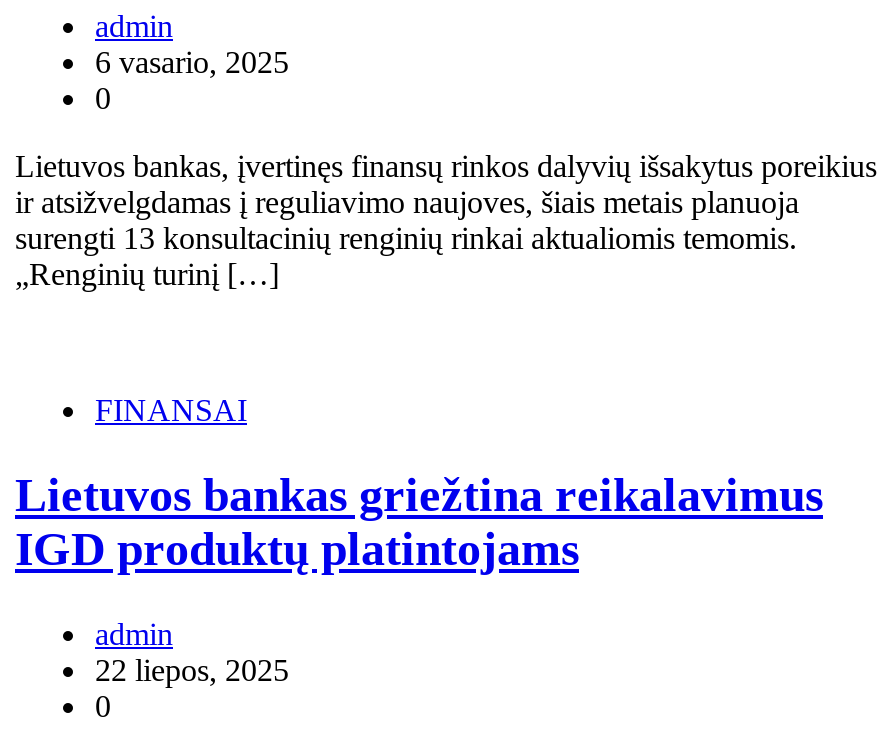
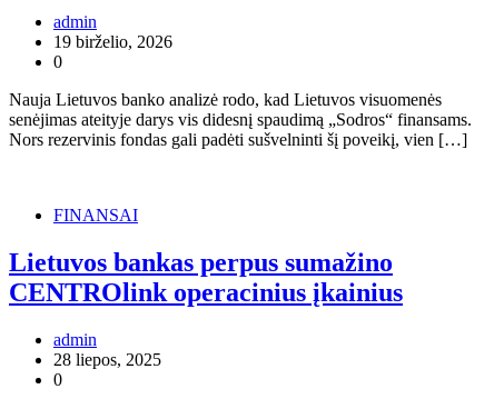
[95,45,289,79] 6 vasario, 2025 -> [53,32,172,51] 19 birželio, 2026
[15,149,877,291] Lietuvos bankas, įvertinęs finansų rinkos dalyvių išsakytus poreikius | ir atsižvelgdamas į reguliavimo naujoves, šiais metais planuoja | surengti 13 konsultacinių renginių rinkai aktualiomis temomis. | „Renginių turinį […] -> [9,90,472,149] Nauja Lietuvos banko analizė rodo, kad Lietuvos visuomenės | senėjimas ateityje darys vis didesnį spaudimą „Sodros“ finansams. | Nors rezervinis fondas gali padėti sušvelninti šį poveikį, vien […]
[15,469,823,575] Lietuvos bankas griežtina reikalavimus | IGD produktų platintojams -> [9,248,403,307] Lietuvos bankas perpus sumažino | CENTROlink operacinius įkainius
[95,653,289,687] 22 liepos, 2025 -> [53,350,161,369] 28 liepos, 2025

